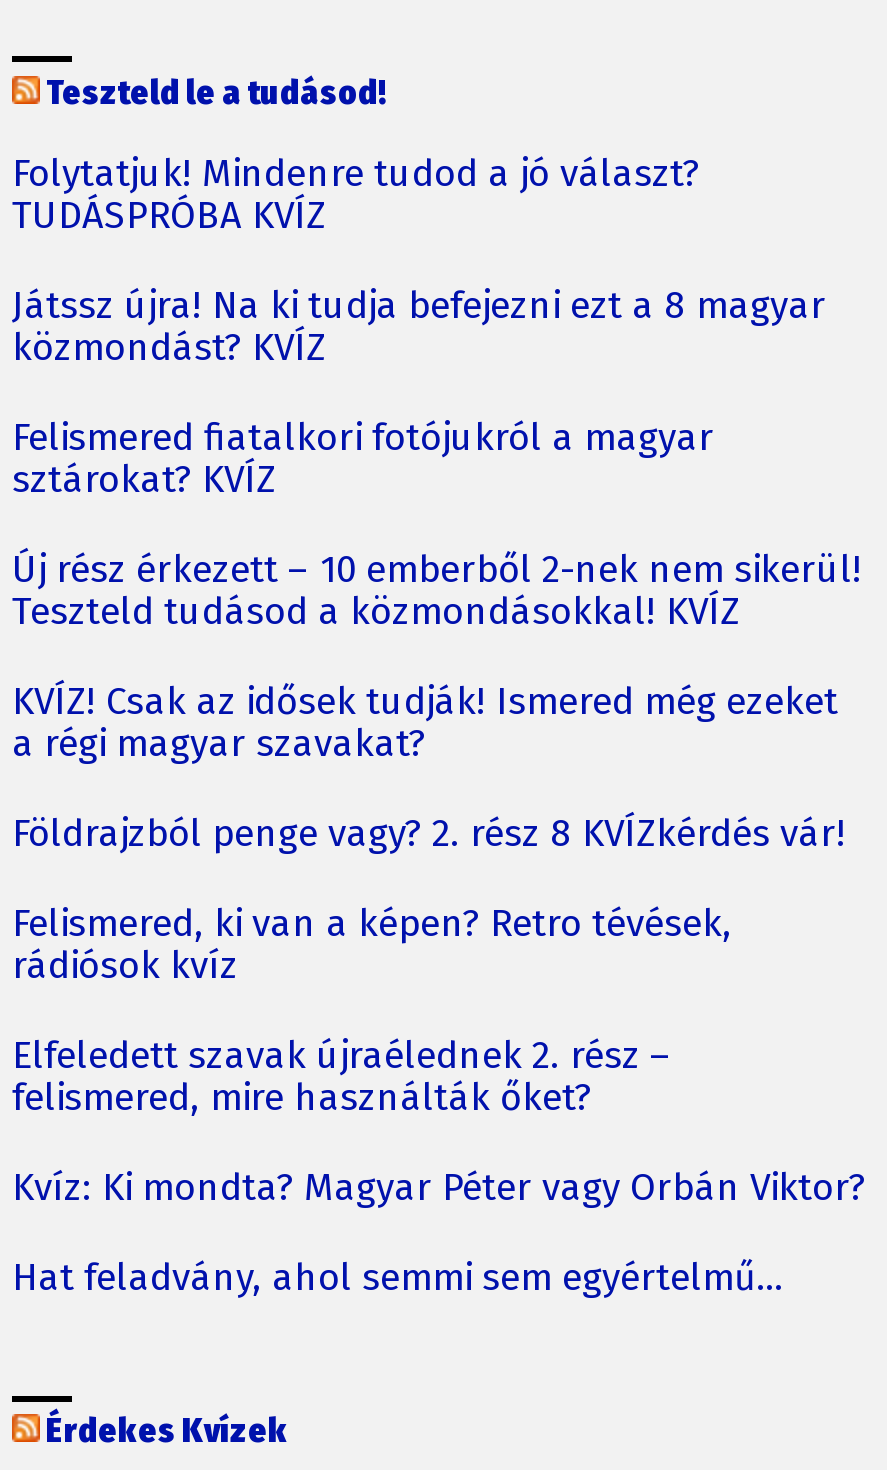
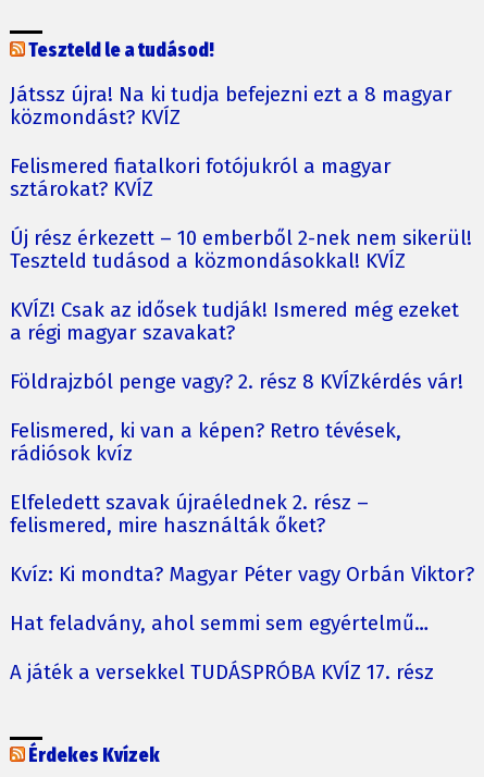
[12,151,700,237] Folytatjuk! Mindenre tudod a jó választ? | TUDÁSPRÓBA KVÍZ -> none
moved [12,283,866,1299] -> [10,82,474,635]: Játssz újra! Na ki tudja befejezni ezt a 8 magyar | közmondást? KVÍZ | Felismered fiatalkori fotójukról a magyar | ... | Kvíz: Ki mondta? Magyar Péter vagy Orbán Viktor? | Hat feladvány, ahol semmi sem egyértelmű…
none -> [10,660,434,684] A játék a versekkel TUDÁSPRÓBA KVÍZ 17. rész

